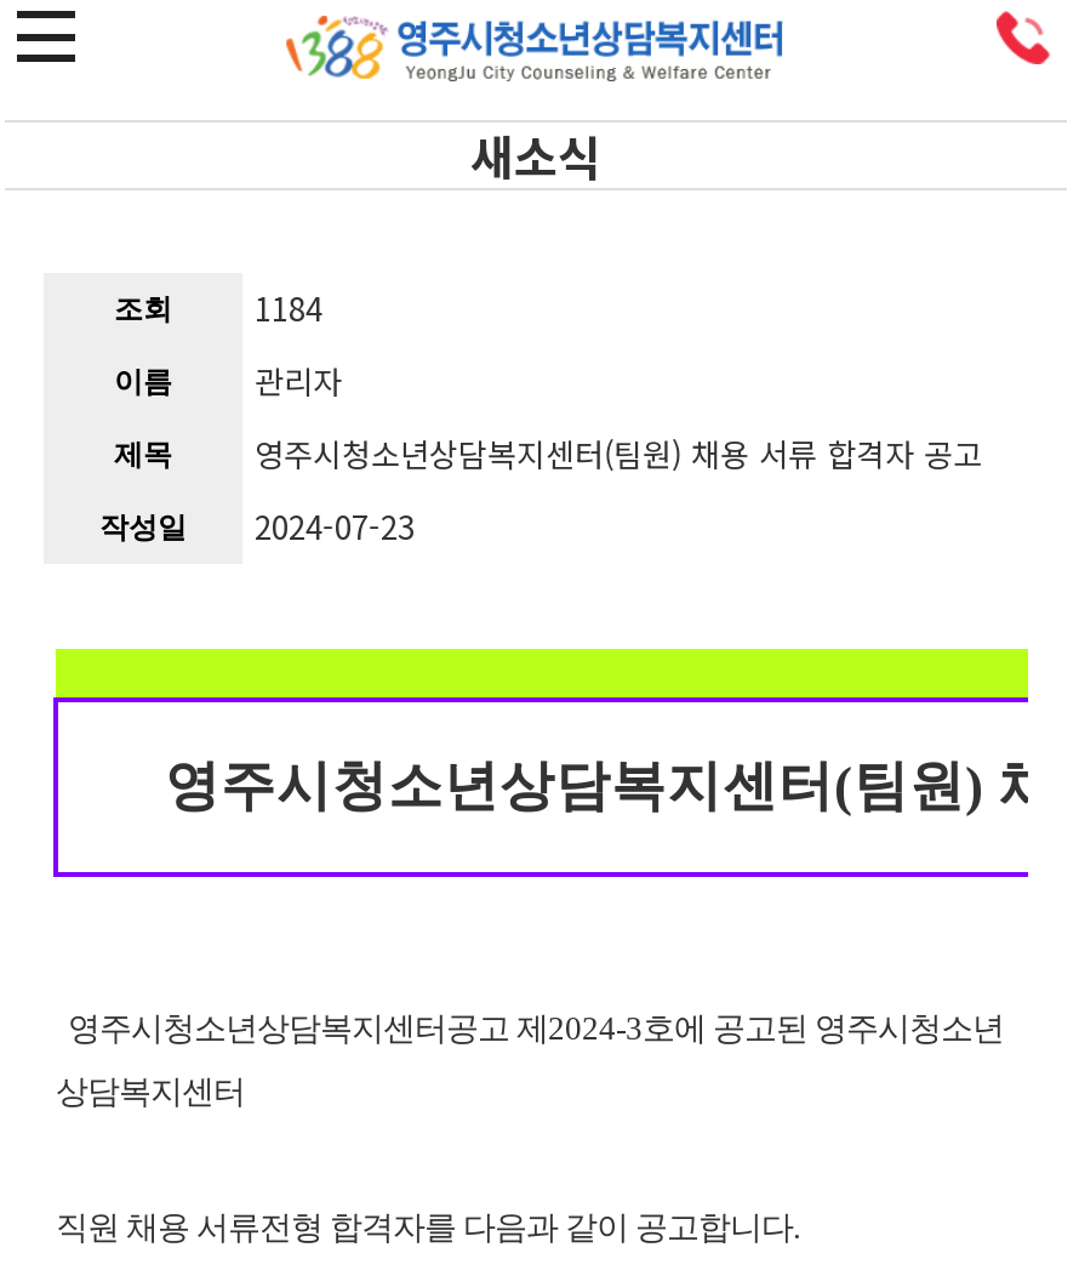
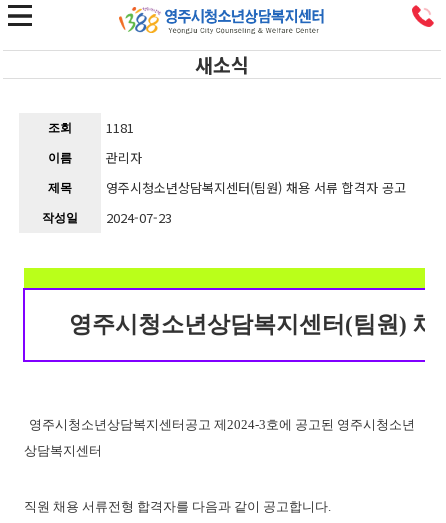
[255,285,322,331] 1184 -> [106,118,134,137] 1181

